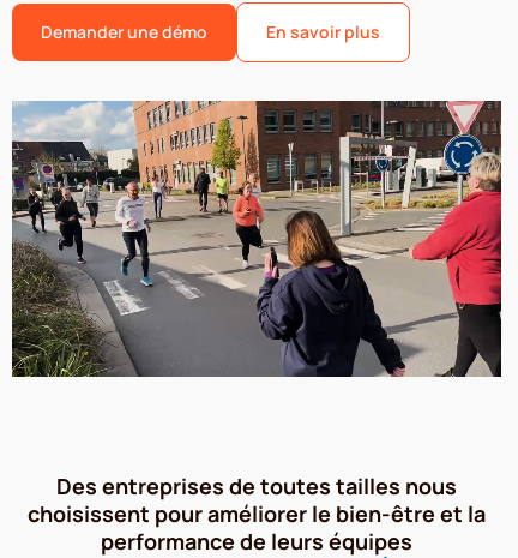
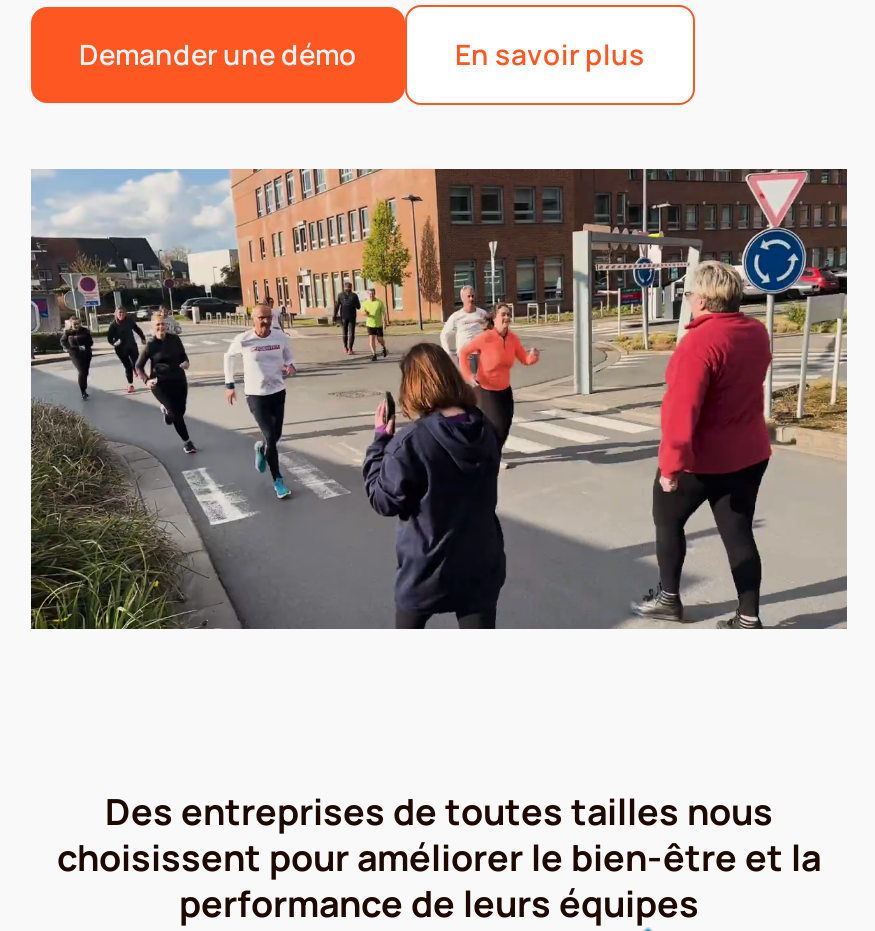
[14,100,502,377] [image] -> [37,167,849,629] [image]

